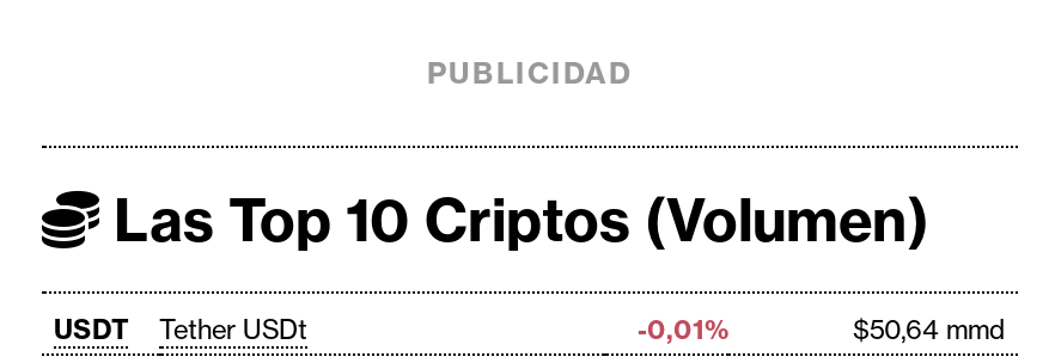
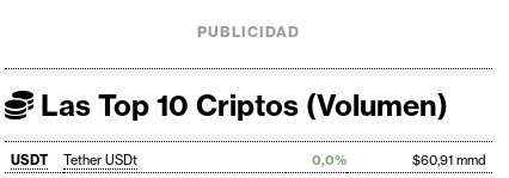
[638,314,728,347] -0,01% -> [312,152,347,169] 0,0%
[853,314,1006,347] $50,64 mmd -> [412,152,486,169] $60,91 mmd

